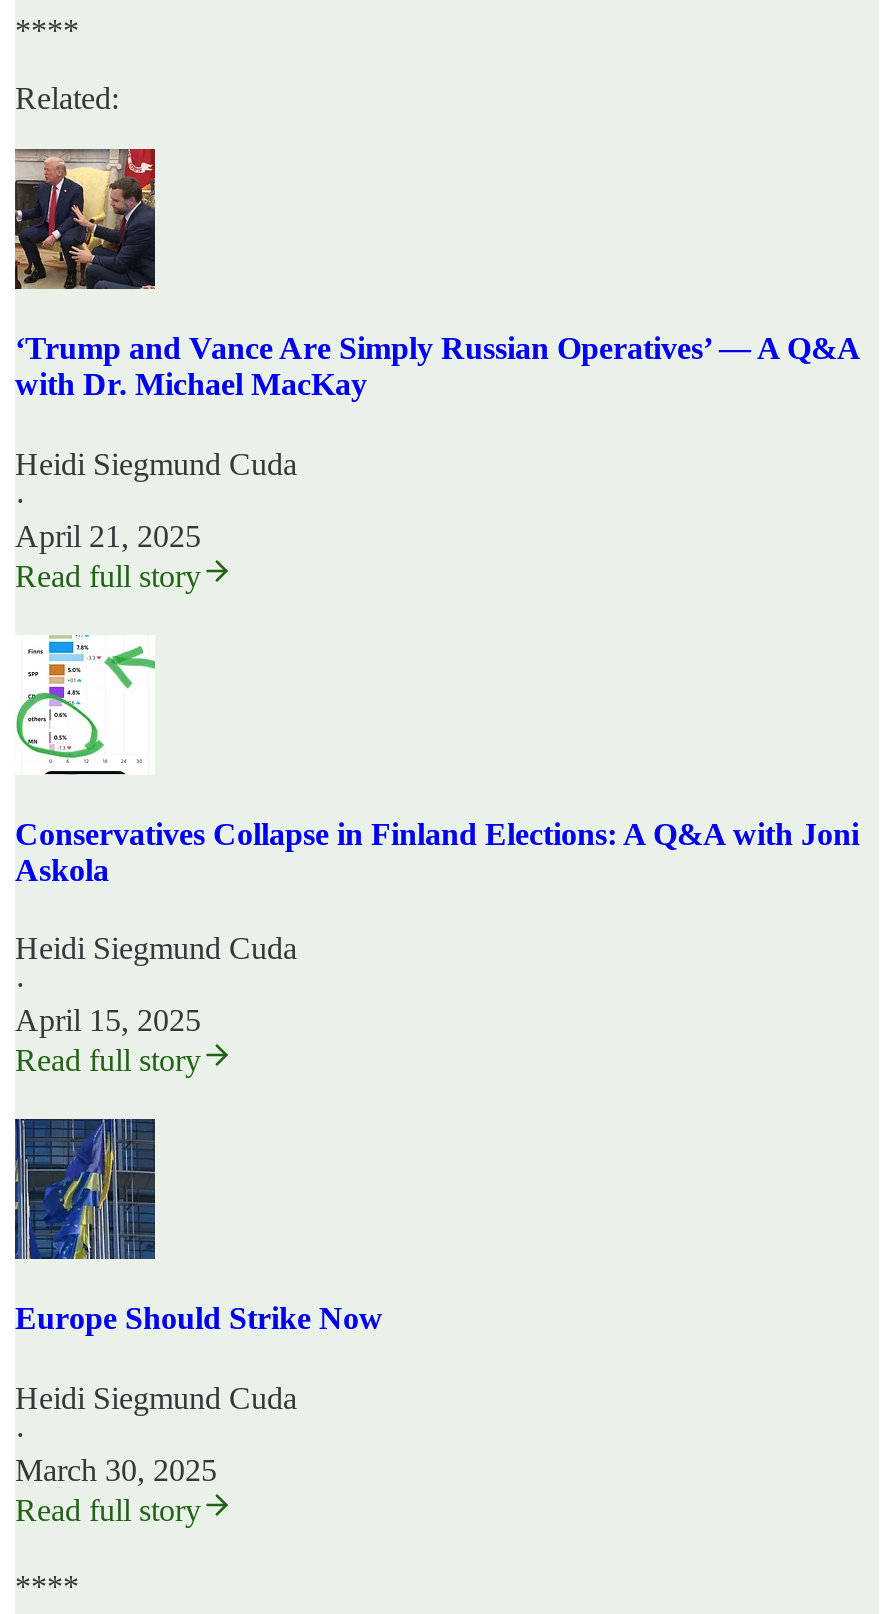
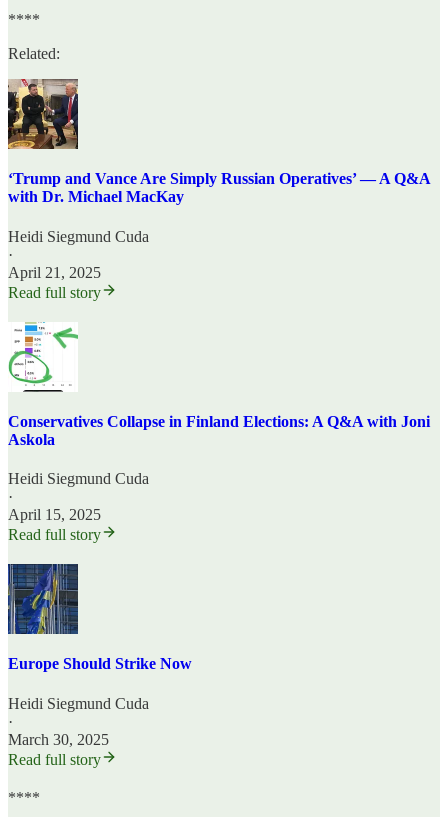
[13,149,157,291] [image] -> [7,79,79,150] [image]

